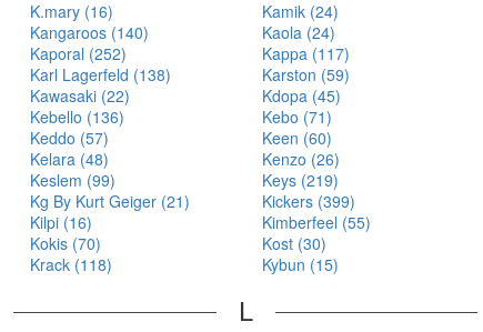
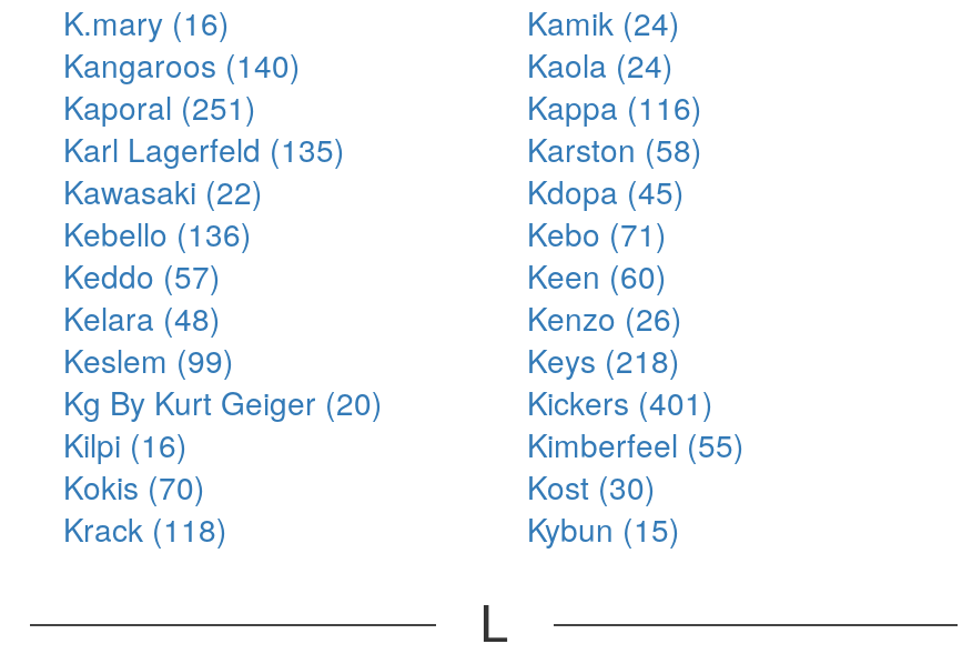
[30,42,127,64] Kaporal (252) -> [63,84,256,129] Kaporal (251)
[262,42,350,64] Kappa (117) -> [527,84,702,129] Kappa (116)
[30,63,171,85] Karl Lagerfeld (138) -> [63,127,345,171] Karl Lagerfeld (135)
[262,63,350,85] Karston (59) -> [527,127,702,171] Karston (58)
[262,169,339,191] Keys (219) -> [527,338,680,382] Keys (218)
[30,190,190,212] Kg By Kurt Geiger (21) -> [63,380,383,424] Kg By Kurt Geiger (20)
[262,190,355,212] Kickers (399) -> [527,380,713,424] Kickers (401)

